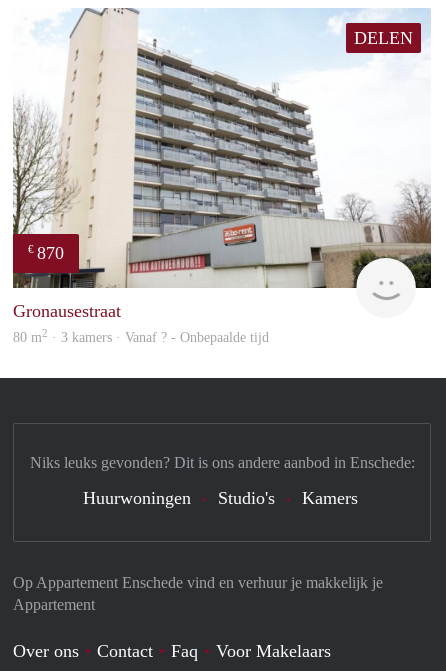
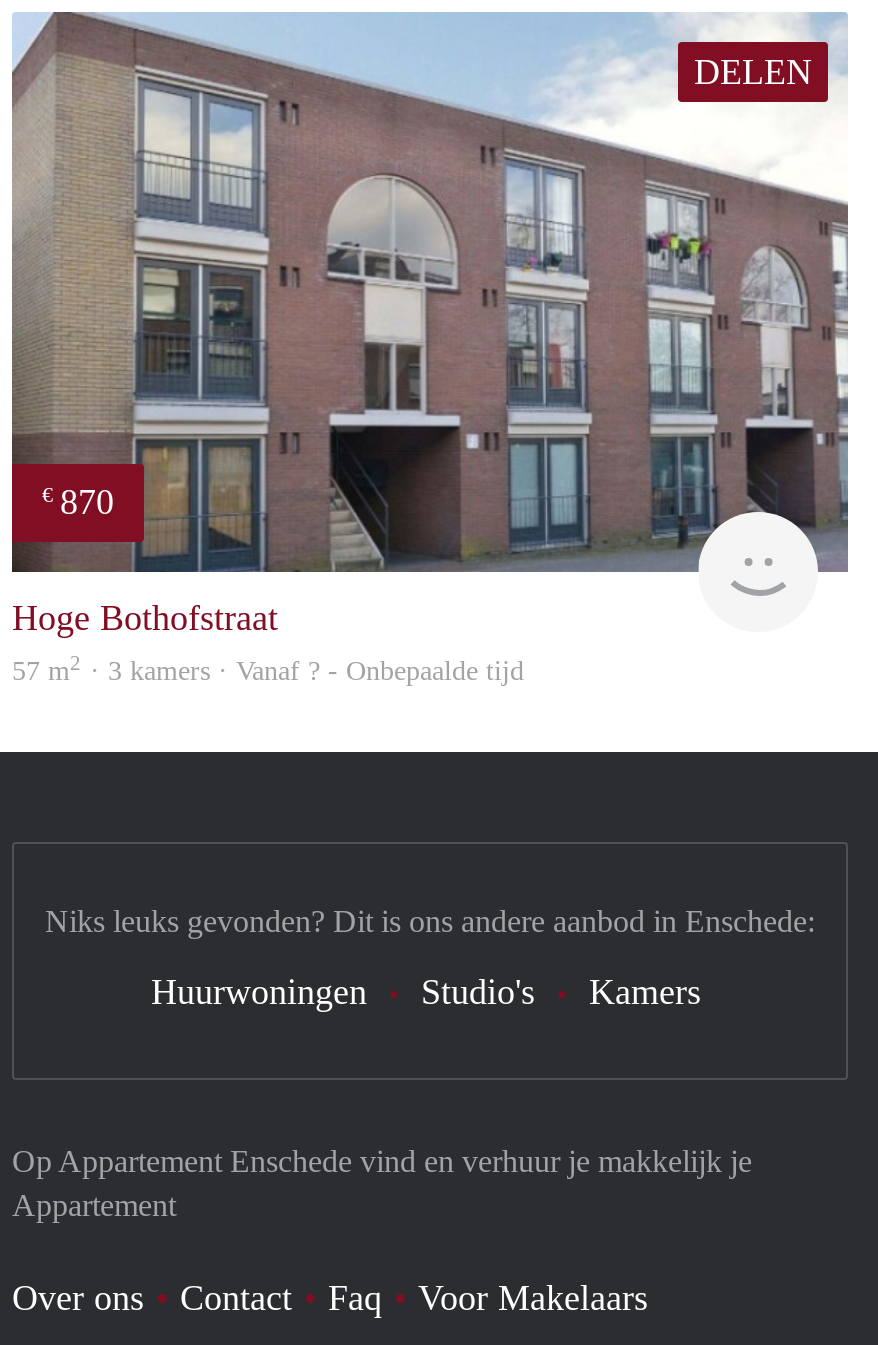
[13,8,432,345] [image] | Gronausestraat | 80 m2 · 3 kamers · Vanaf ? - Onbepaalde tijd -> [10,10,850,686] [image] | Hoge Bothofstraat | 57 m2 · 3 kamers · Vanaf ? - Onbepaalde tijd

